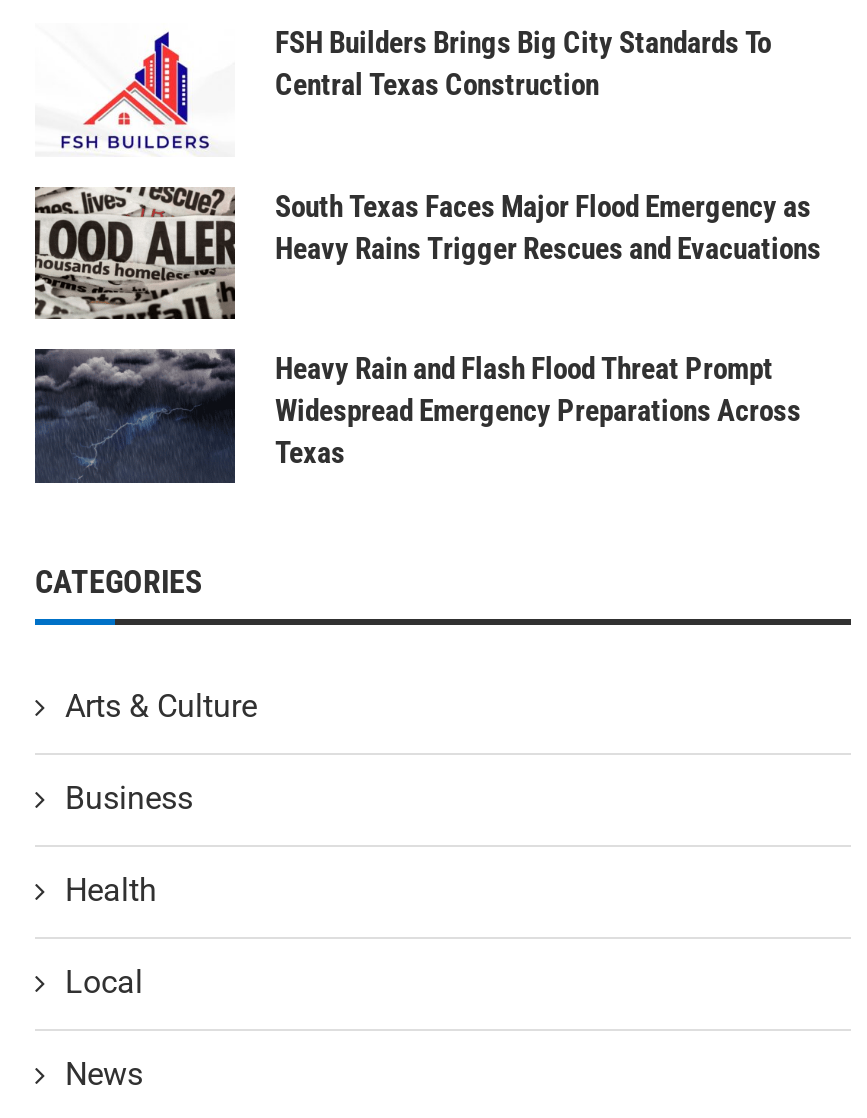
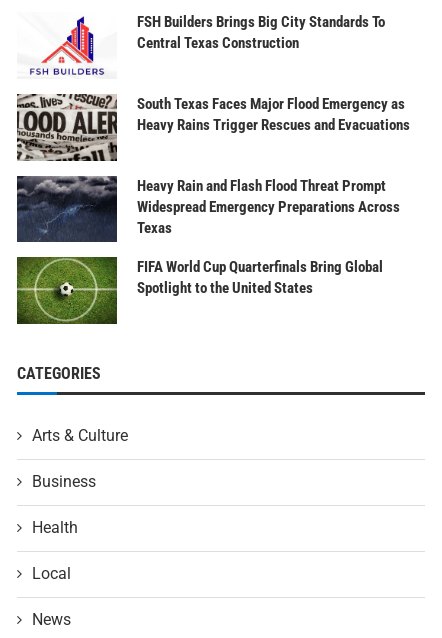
none -> [17,256,383,325] [image] | FIFA World Cup Quarterfinals Bring Global | Spotlight to the United States

